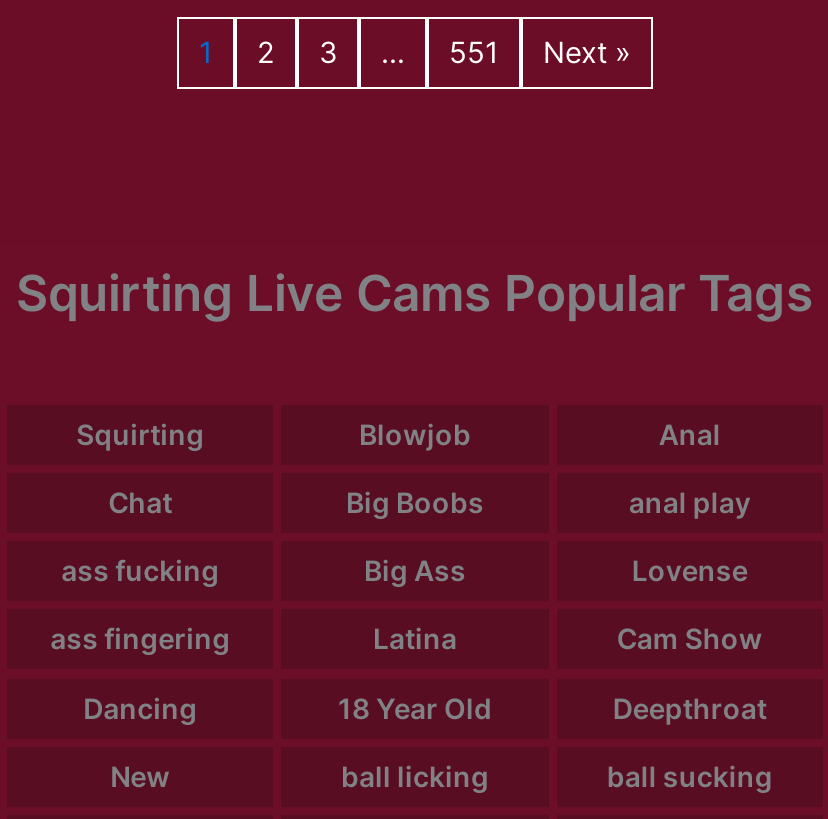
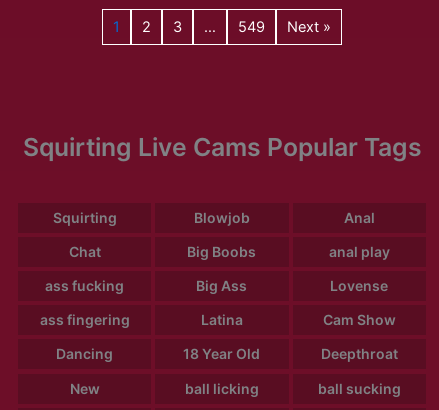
[449,35,499,71] 551 -> [238,18,265,36] 549

